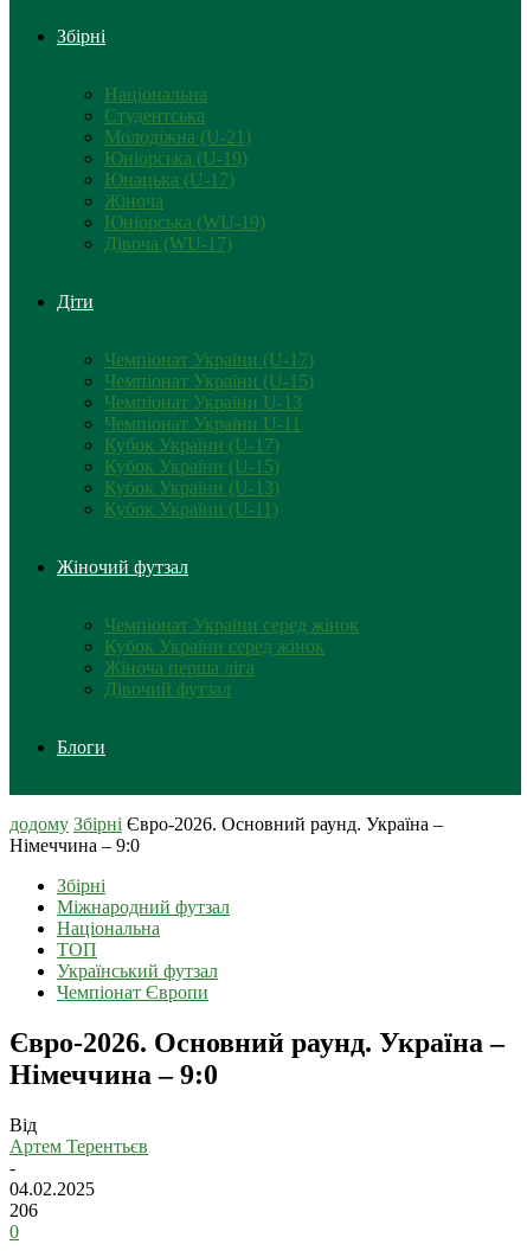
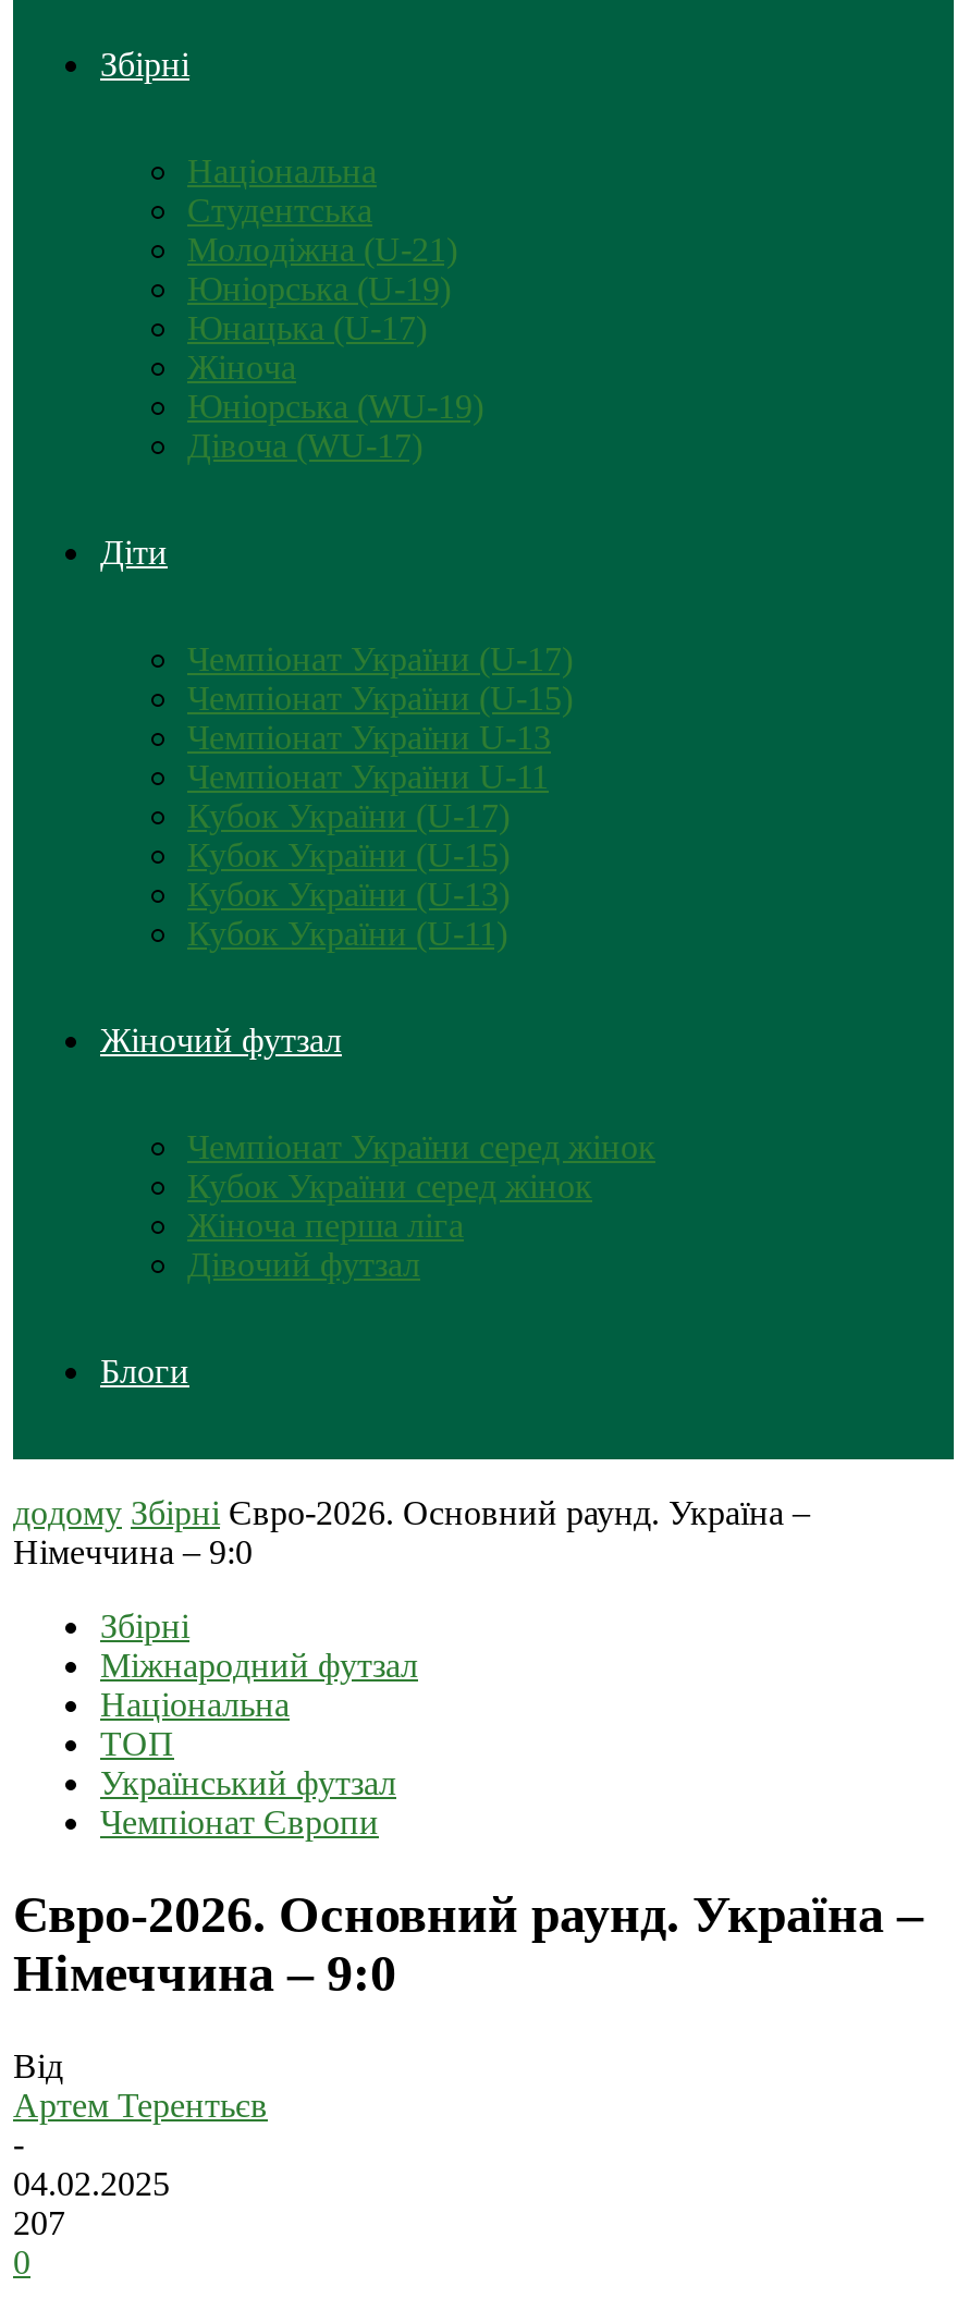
[9,1200,38,1220] 206 -> [13,2204,65,2241] 207

